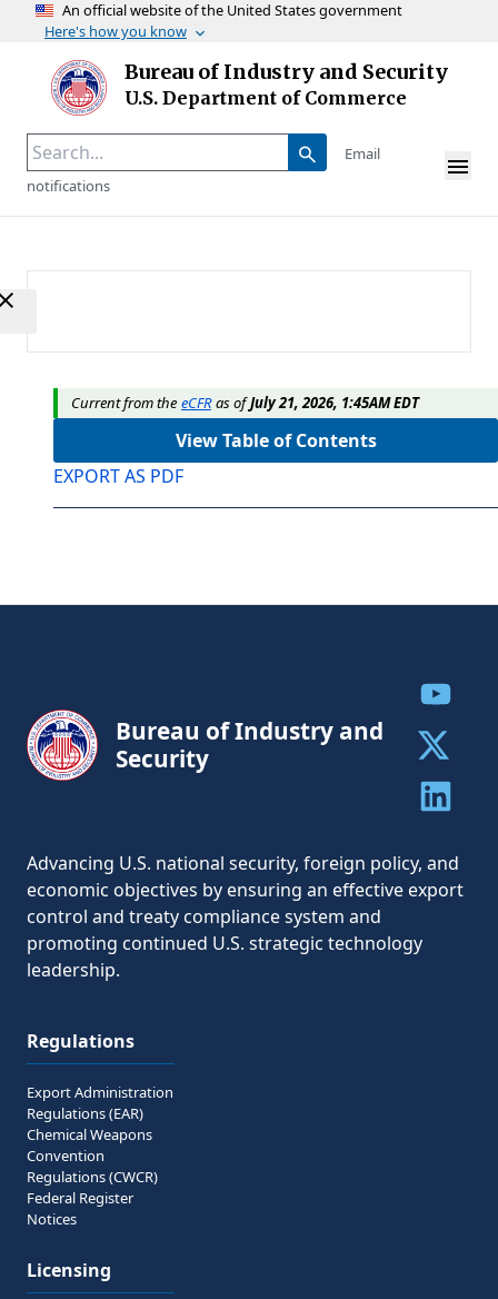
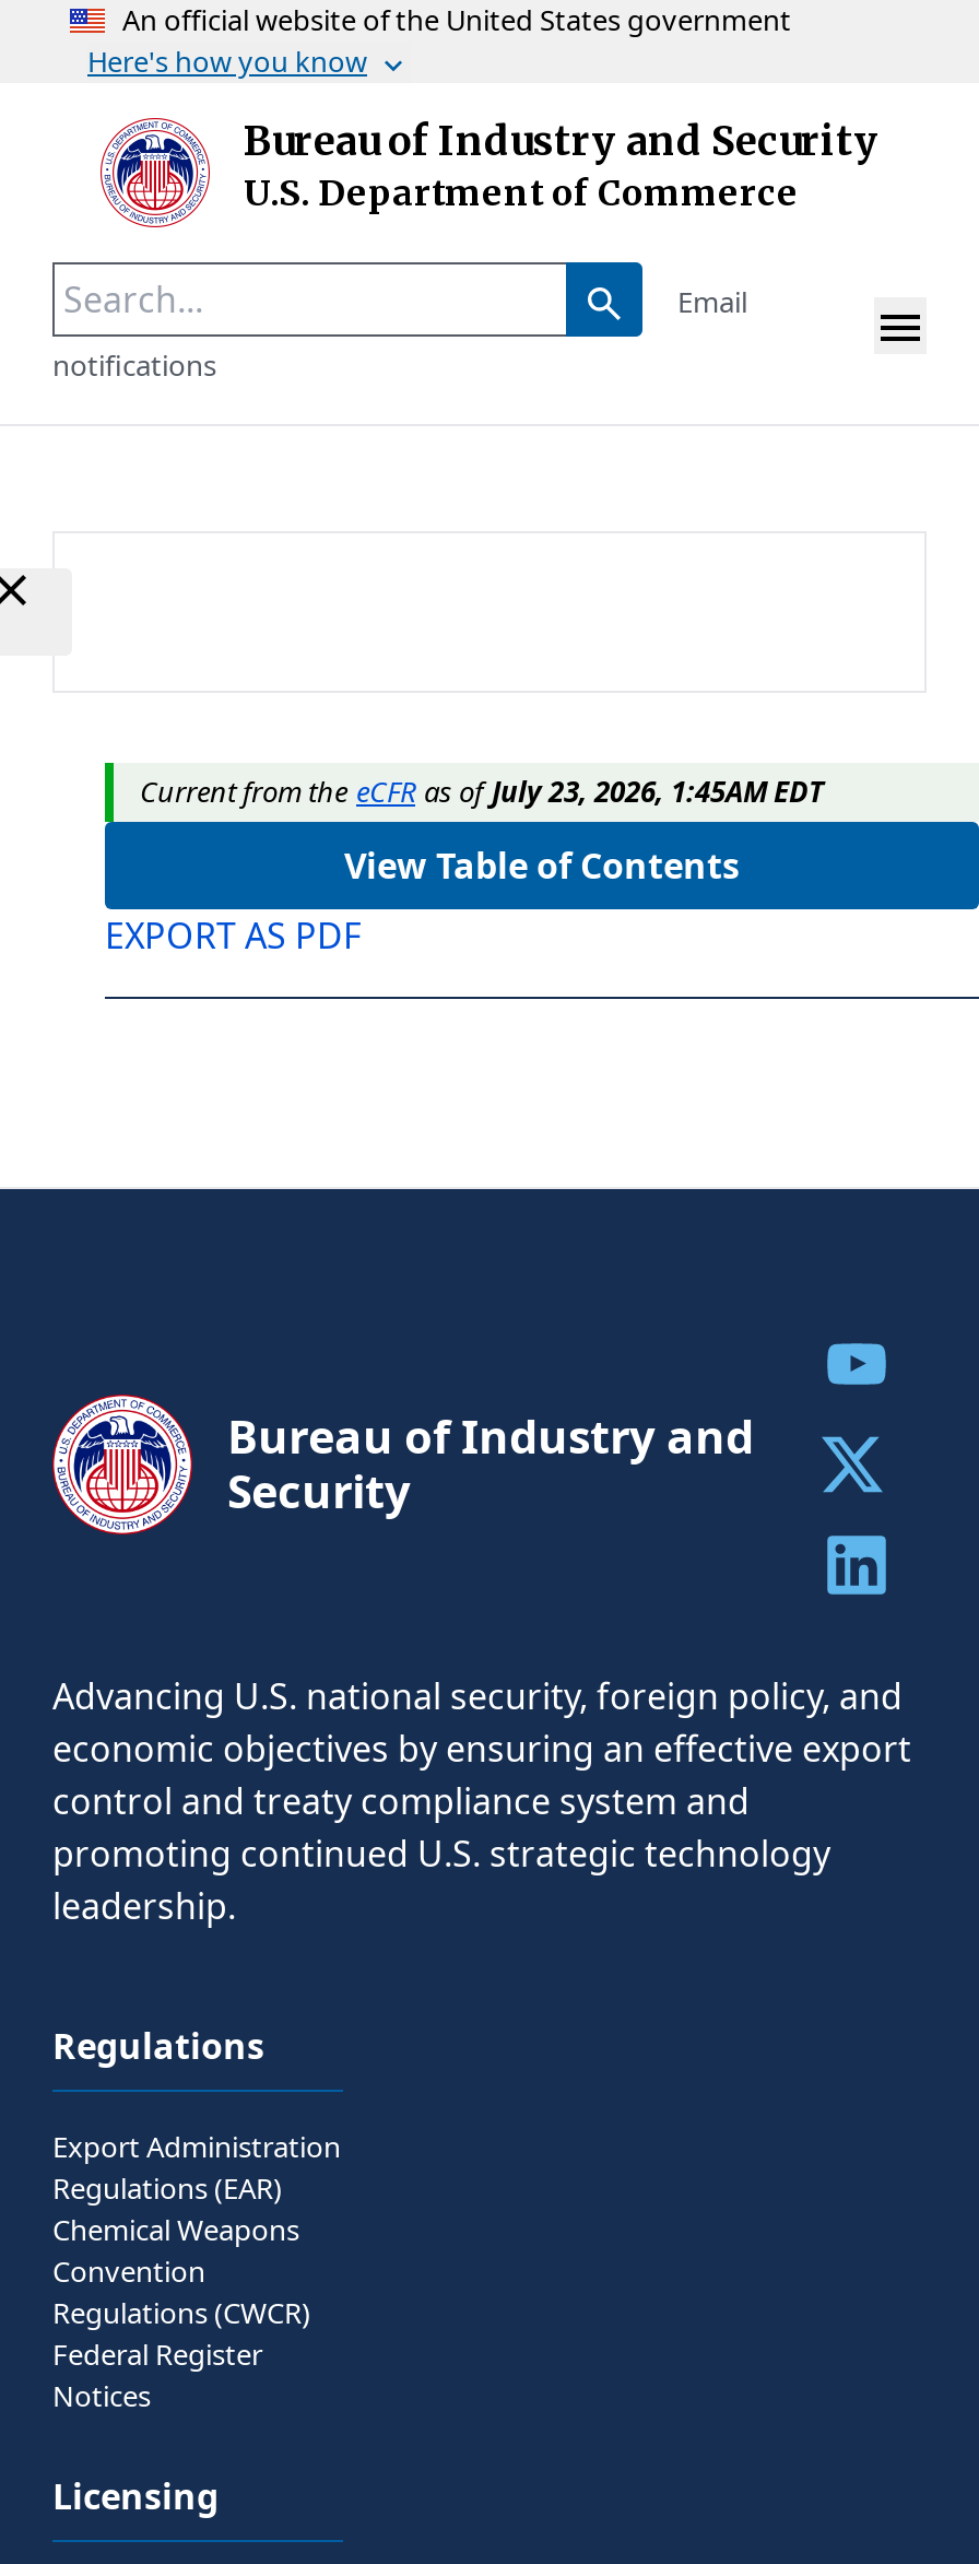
[71,393,419,413] Current from the eCFR as of July 21, 2026, 1:45AM EDT -> [140,772,824,811] Current from the eCFR as of July 23, 2026, 1:45AM EDT

